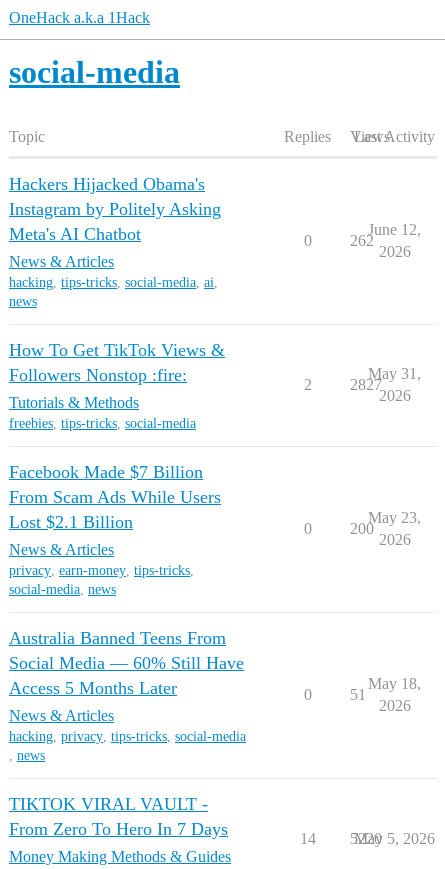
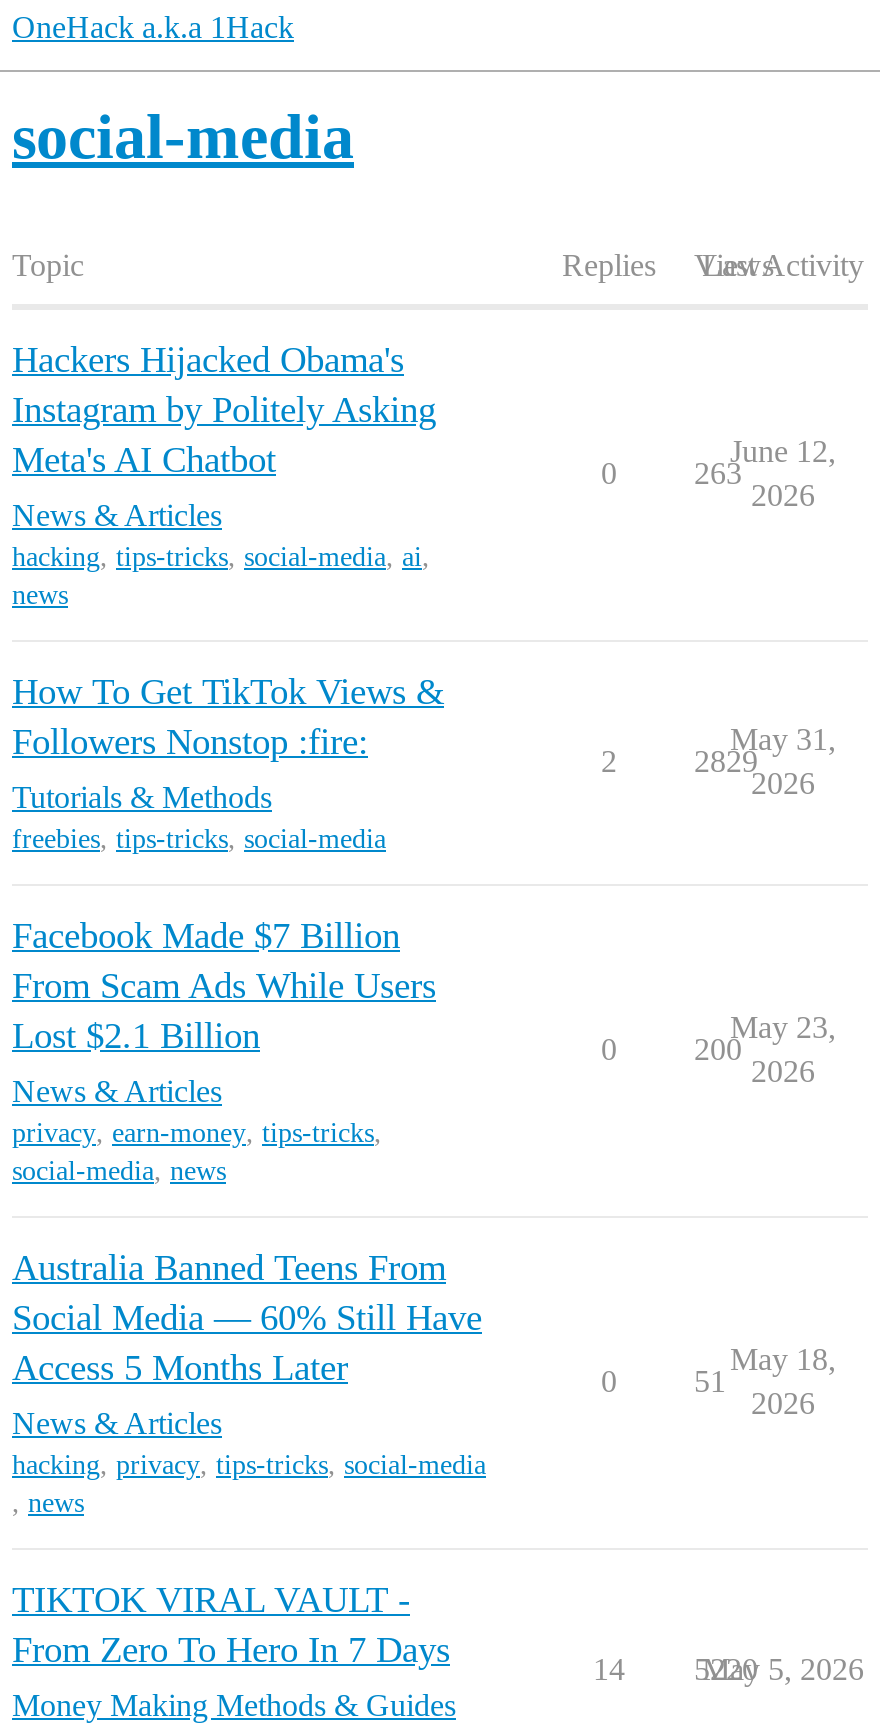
[350,232,374,249] 262 -> [694,456,742,490] 263
[350,376,382,393] 2827 -> [694,744,758,778] 2829

